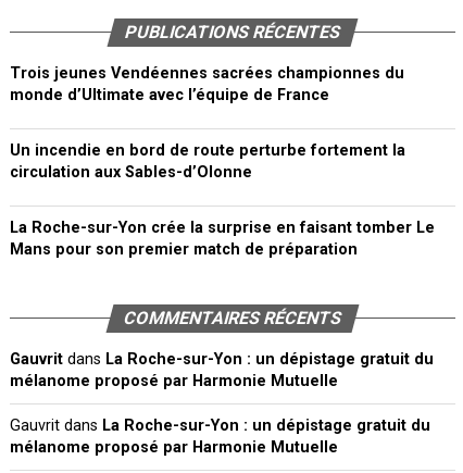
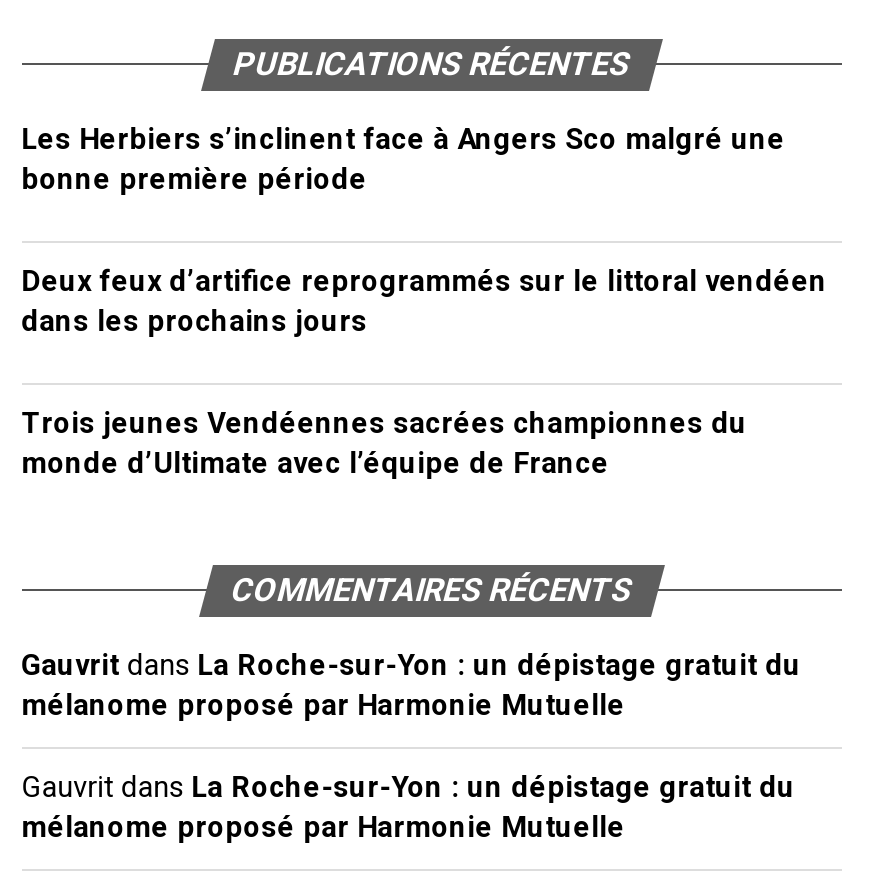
none -> [21,123,827,339] Les Herbiers s’inclinent face à Angers Sco malgré une | bonne première période | Deux feux d’artifice reprogrammés sur le littoral vendéen | dans les prochains jours
moved [9,64,404,104] -> [21,407,747,481]: Trois jeunes Vendéennes sacrées championnes du | monde d’Ultimate avec l’équipe de France
[9,141,434,259] Un incendie en bord de route perturbe fortement la | circulation aux Sables-d’Olonne | La Roche-sur-Yon crée la surprise en faisant tomber Le | Mans pour son premier match de préparation -> none

